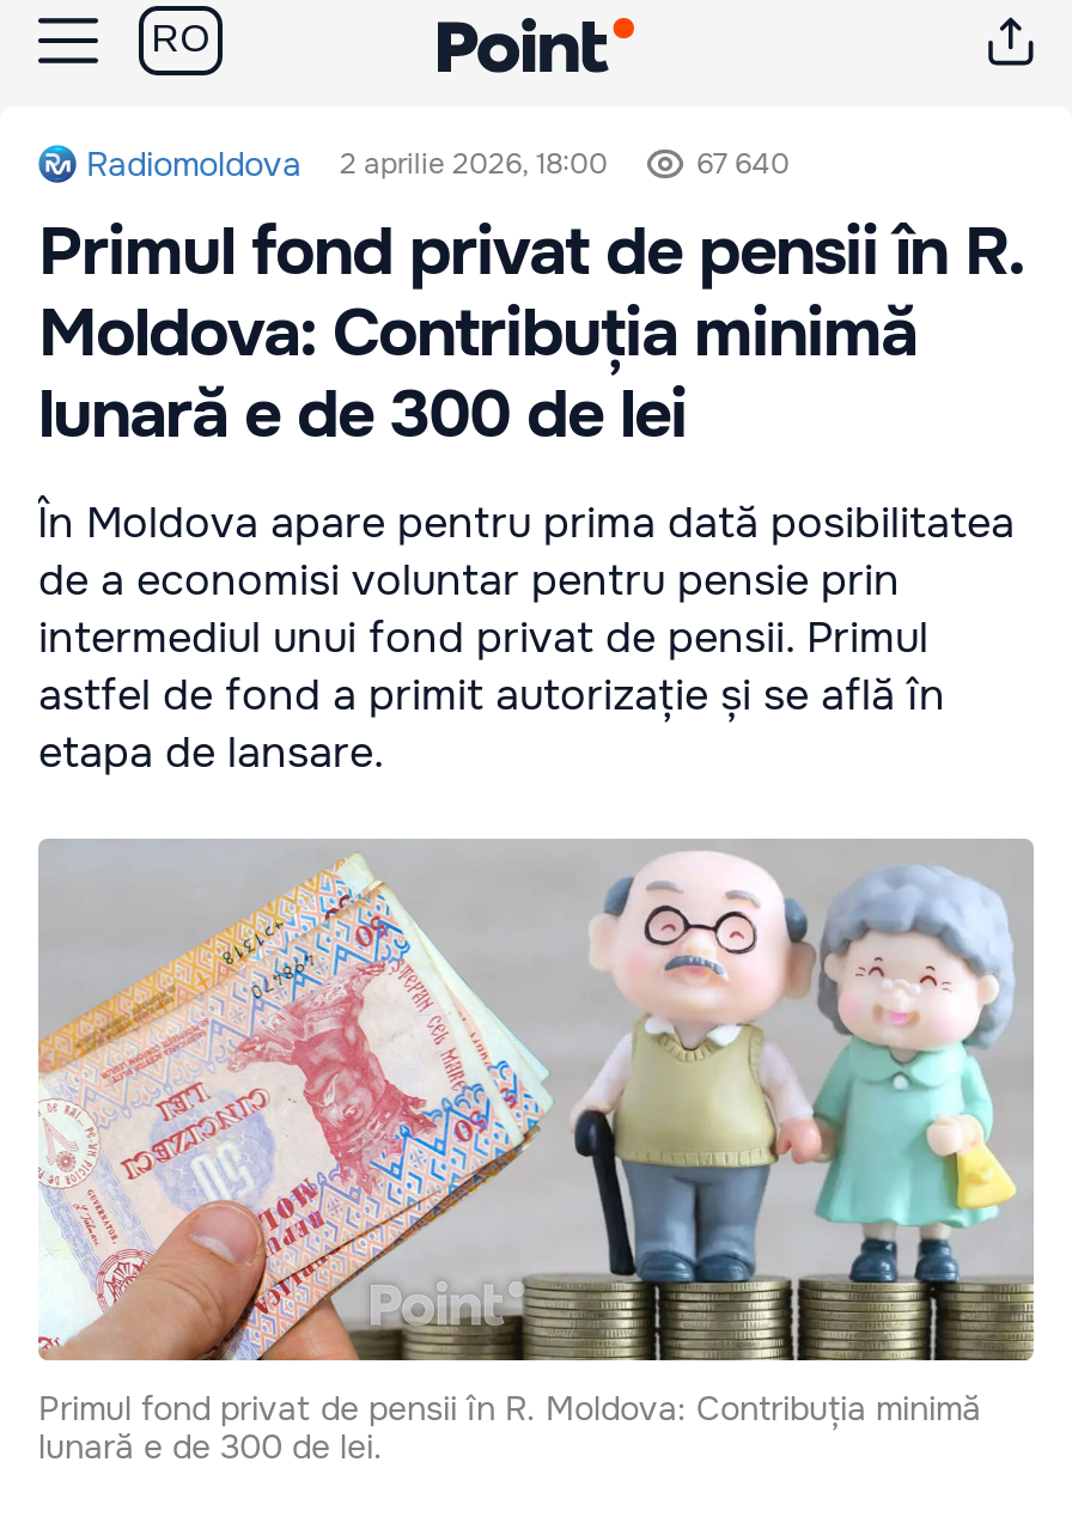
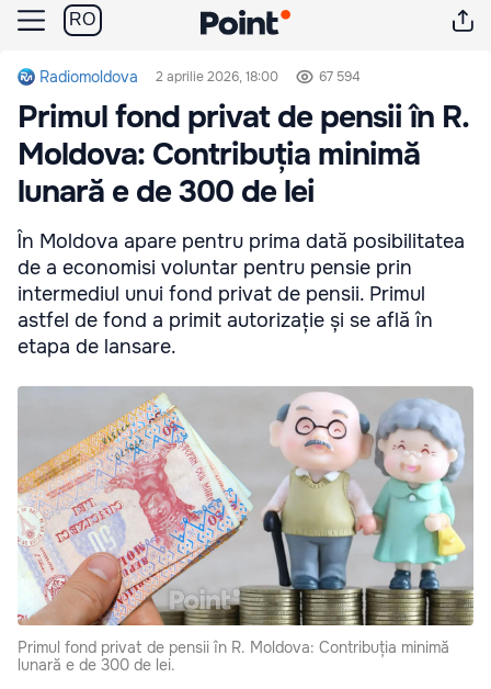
[696,145,790,183] 67 640 -> [319,68,361,86] 67 594

